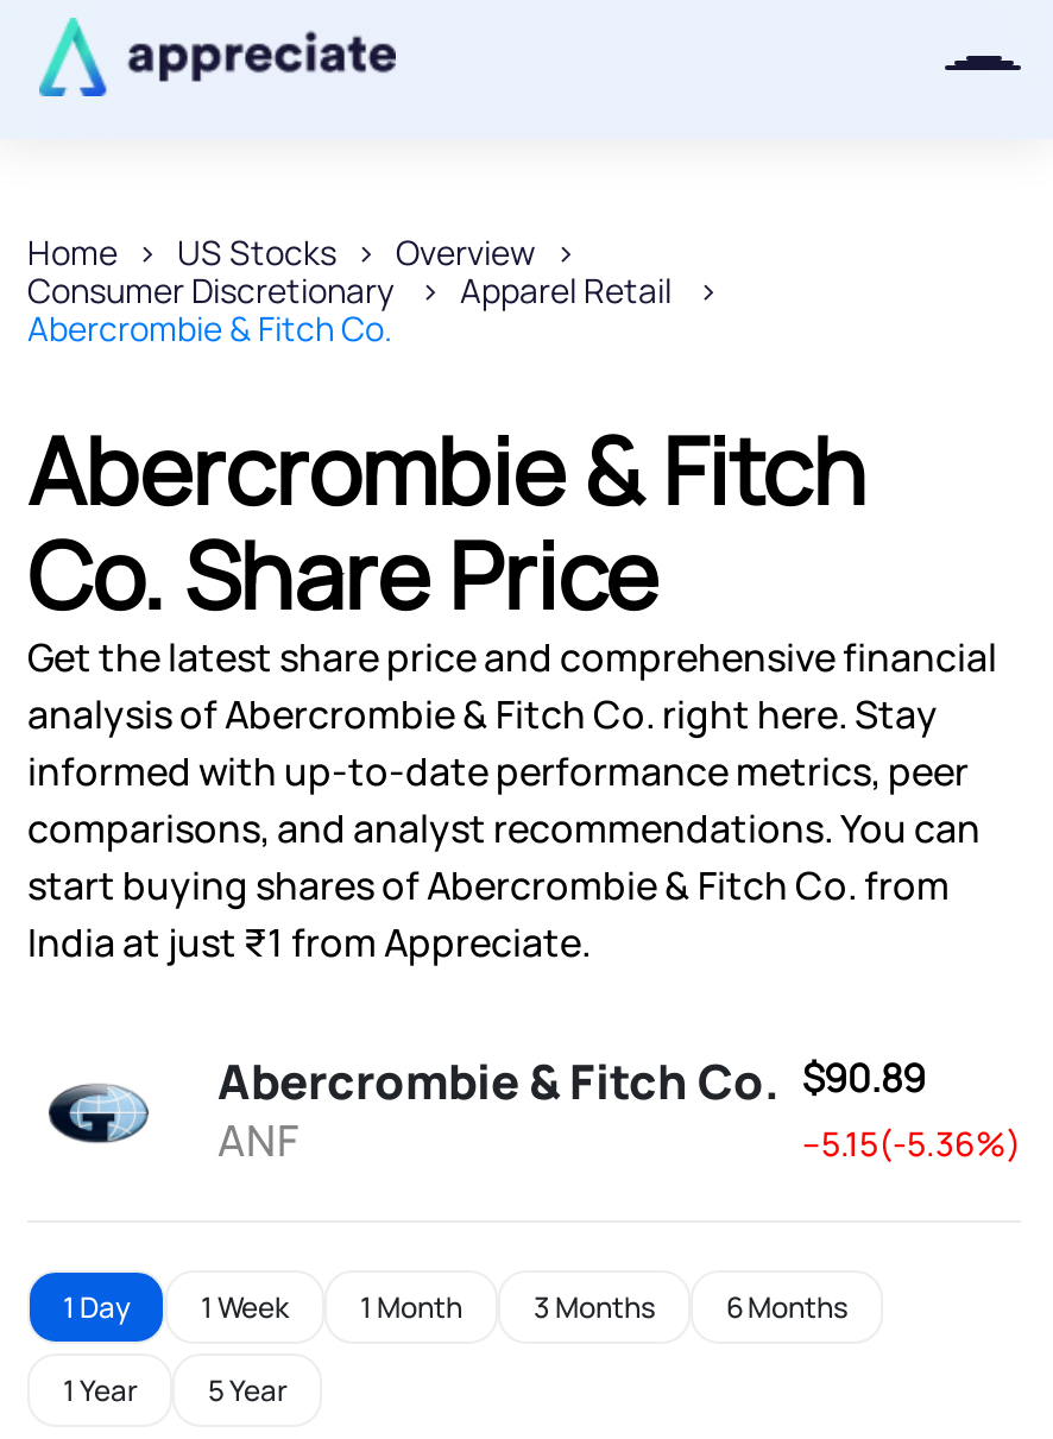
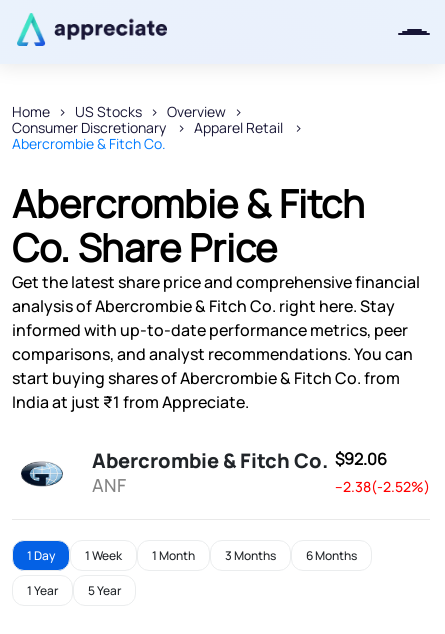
[217,1048,926,1112] Abercrombie & Fitch Co. $90.89 -> [92,446,387,473] Abercrombie & Fitch Co. $92.06
[802,1121,1021,1166] --5.15(-5.36%) -> [335,477,430,496] --2.38(-2.52%)

